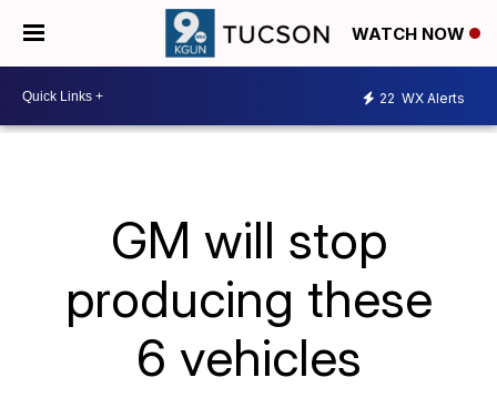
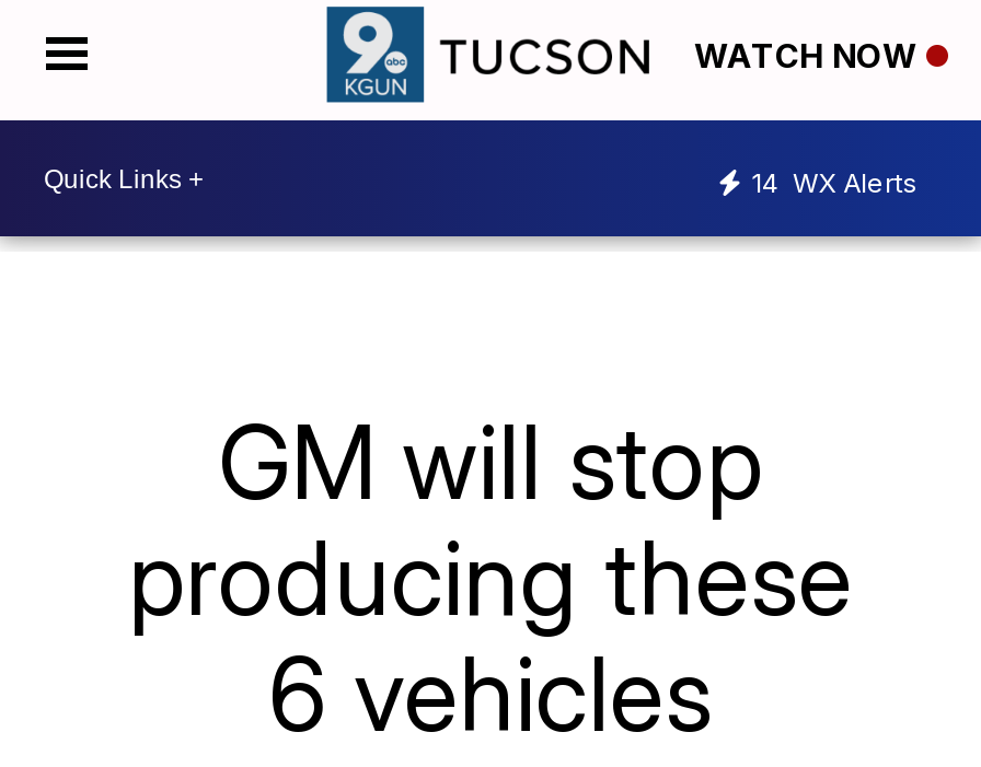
[379,89,465,106] 22 WX Alerts -> [751,165,917,198] 14 WX Alerts

